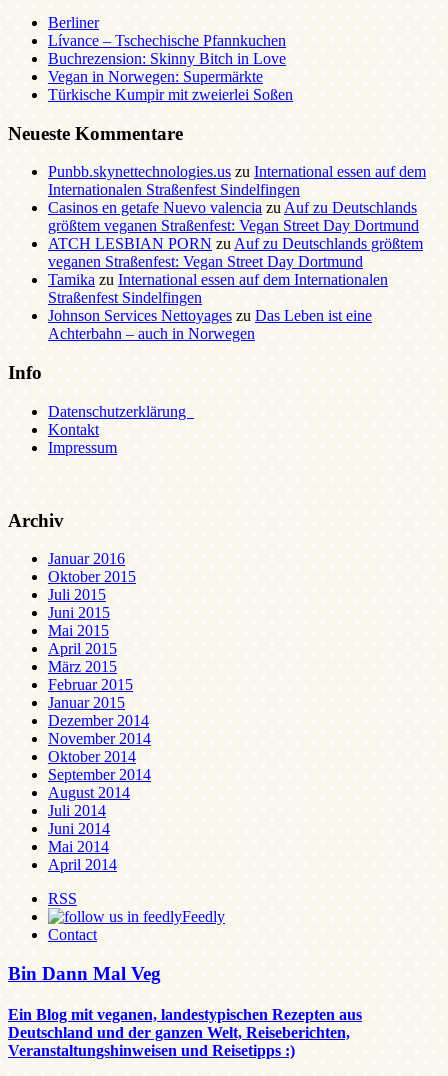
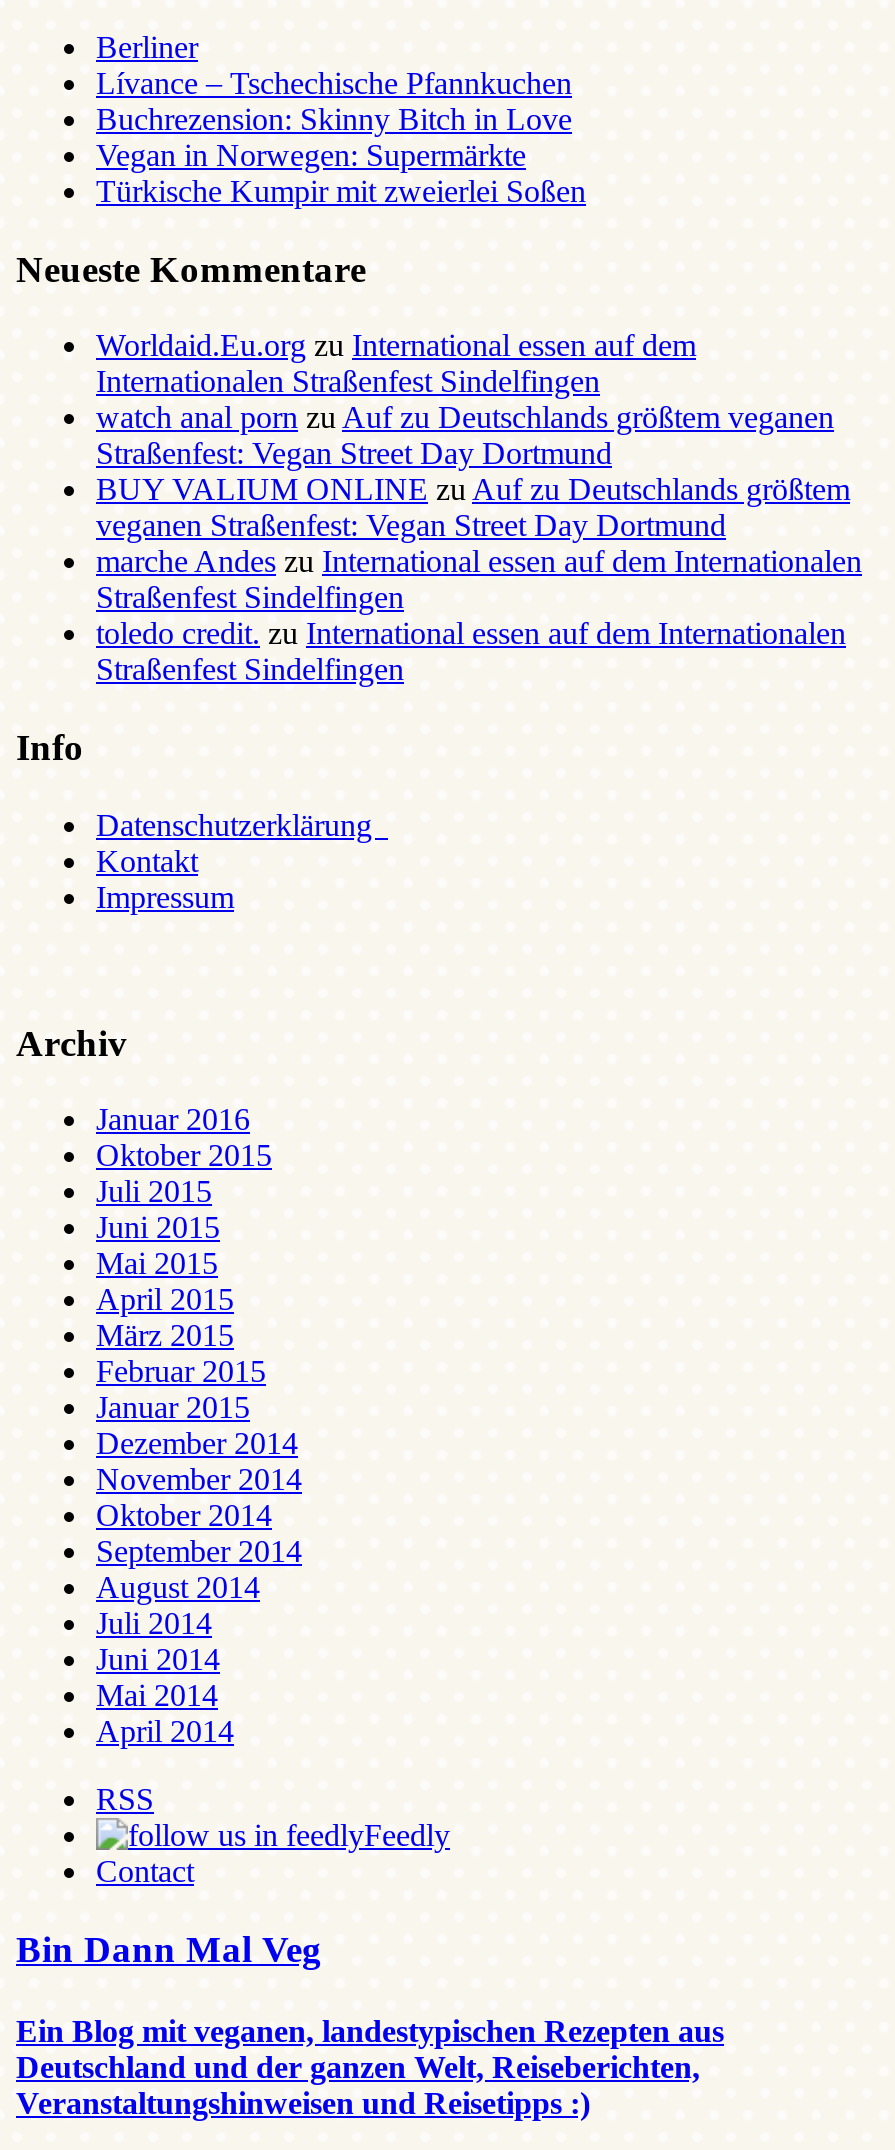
[48,163,426,180] Punbb.skynettechnologies.us zu International essen auf dem -> [96,329,696,363] Worldaid.Eu.org zu International essen auf dem
[48,199,423,252] Casinos en getafe Nuevo valencia zu Auf zu Deutschlands | größtem veganen Straßenfest: Vegan Street Day Dortmund | ATCH LESBIAN PORN zu Auf zu Deutschlands größtem -> [96,401,850,507] watch anal porn zu Auf zu Deutschlands größtem veganen | Straßenfest: Vegan Street Day Dortmund | BUY VALIUM ONLINE zu Auf zu Deutschlands größtem
[48,271,388,288] Tamika zu International essen auf dem Internationalen -> [96,545,862,579] marche Andes zu International essen auf dem Internationalen
[48,307,372,342] Johnson Services Nettoyages zu Das Leben ist eine | Achterbahn – auch in Norwegen -> [96,617,846,687] toledo credit. zu International essen auf dem Internationalen | Straßenfest Sindelfingen

